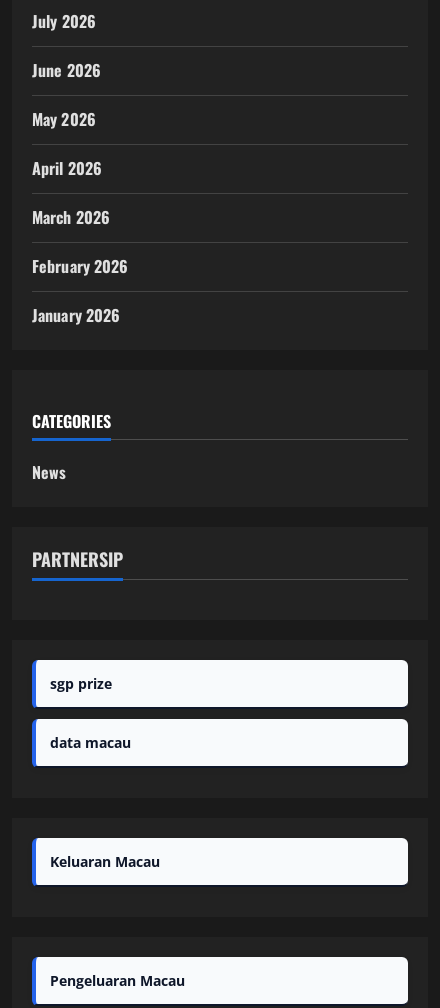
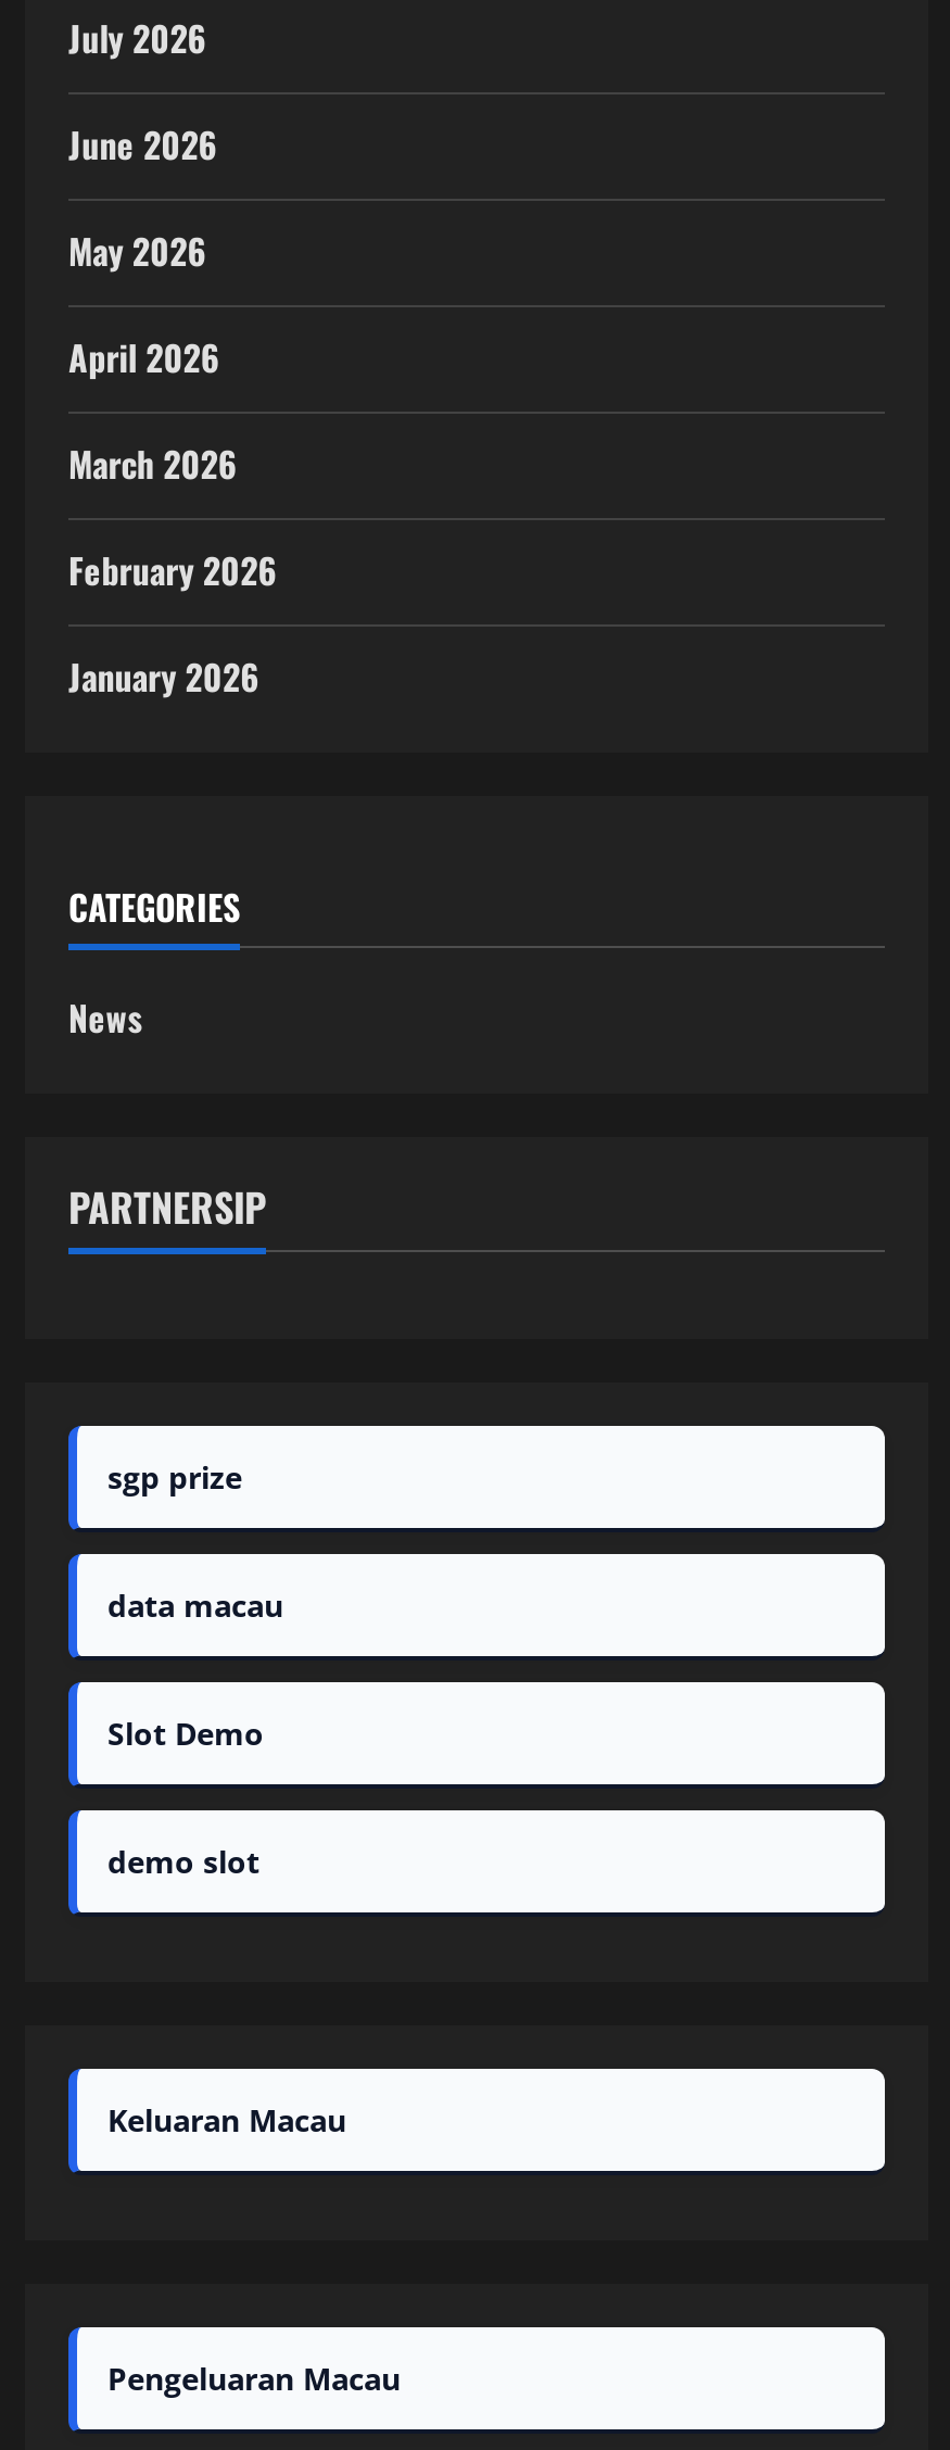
none -> [107,1713,264,1883] Slot Demo | demo slot

